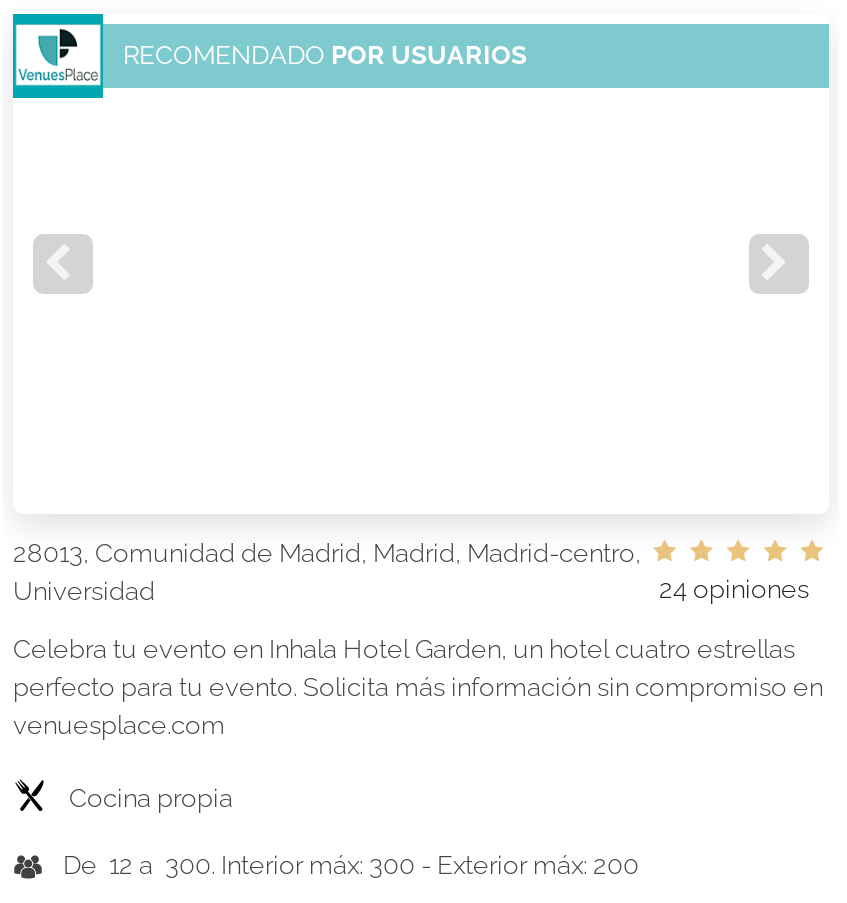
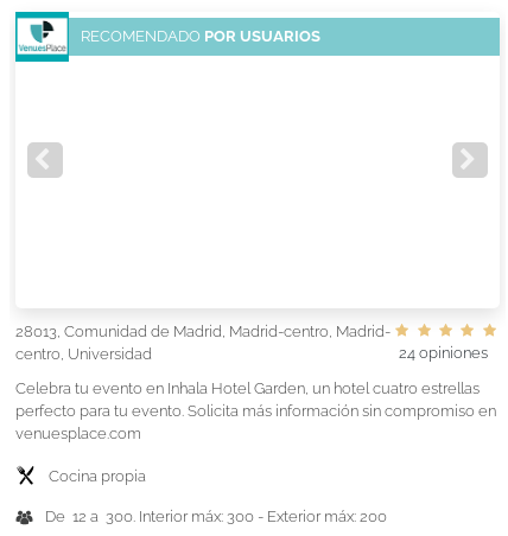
[13,538,641,606] 28013, Comunidad de Madrid, Madrid, Madrid-centro, | Universidad -> [15,323,390,363] 28013, Comunidad de Madrid, Madrid-centro, Madrid- | centro, Universidad

